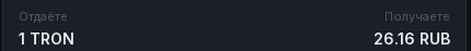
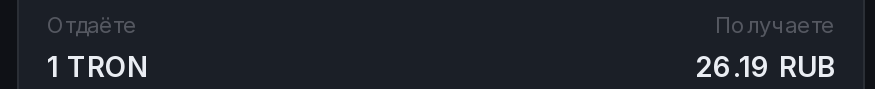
[374,29,450,47] 26.16 RUB -> [695,48,835,82] 26.19 RUB

